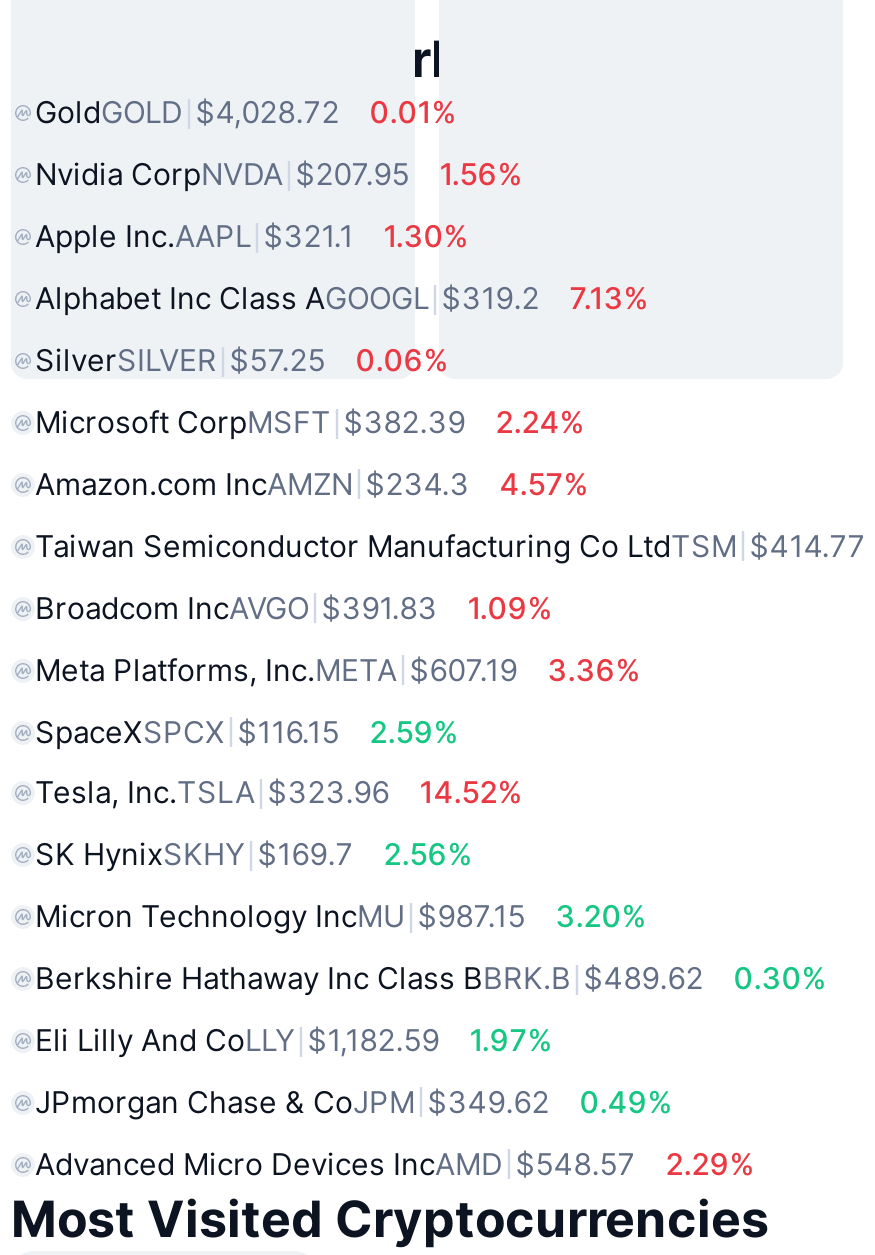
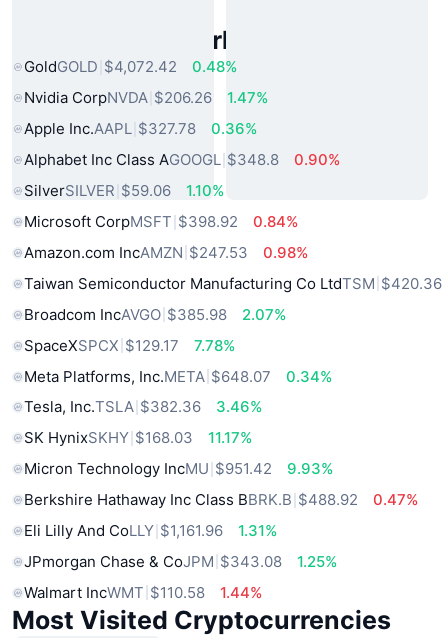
[35,94,455,132] GoldGOLD $4,028.72 | 0.01% -> [24,57,237,76] GoldGOLD $4,072.42 | 0.48%
[35,156,521,194] Nvidia CorpNVDA $207.95 | 1.56% -> [24,88,268,107] Nvidia CorpNVDA $206.26 | 1.47%
[35,218,467,256] Apple Inc.AAPL $321.1 | 1.30% -> [24,119,257,138] Apple Inc.AAPL $327.78 | 0.36%
[35,279,647,317] Alphabet Inc Class AGOOGL $319.2 | 7.13% -> [24,150,340,169] Alphabet Inc Class AGOOGL $348.8 | 0.90%
[35,341,447,379] SilverSILVER $57.25 | 0.06% -> [24,181,224,200] SilverSILVER $59.06 | 1.10%
[35,403,583,441] Microsoft CorpMSFT $382.39 | 2.24% -> [24,212,298,231] Microsoft CorpMSFT $398.92 | 0.84%
[35,465,587,503] Amazon.com IncAMZN $234.3 | 4.57% -> [24,243,308,262] Amazon.com IncAMZN $247.53 | 0.98%
[35,527,865,565] Taiwan Semiconductor Manufacturing Co LtdTSM $414.77 -> [24,274,442,293] Taiwan Semiconductor Manufacturing Co LtdTSM $420.36
[35,588,551,626] Broadcom IncAVGO $391.83 | 1.09% -> [24,305,286,324] Broadcom IncAVGO $385.98 | 2.07%
[35,650,639,688] Meta Platforms, Inc.META $607.19 | 3.36% -> [24,336,235,355] SpaceXSPCX $129.17 | 7.78%
[35,712,457,750] SpaceXSPCX $116.15 | 2.59% -> [24,366,332,385] Meta Platforms, Inc.META $648.07 | 0.34%
[35,774,521,812] Tesla, Inc.TSLA $323.96 | 14.52% -> [24,397,262,416] Tesla, Inc.TSLA $382.36 | 3.46%
[35,836,471,874] SK HynixSKHY $169.7 | 2.56% -> [24,428,252,447] SK HynixSKHY $168.03 | 11.17%
[35,897,645,935] Micron Technology IncMU $987.15 | 3.20% -> [24,459,333,478] Micron Technology IncMU $951.42 | 9.93%
[35,959,825,997] Berkshire Hathaway Inc Class BBRK.B $489.62 | 0.30% -> [24,490,418,509] Berkshire Hathaway Inc Class BBRK.B $488.92 | 0.47%
[35,1021,551,1059] Eli Lilly And CoLLY $1,182.59 | 1.97% -> [24,521,277,540] Eli Lilly And CoLLY $1,161.96 | 1.31%
[35,1083,671,1121] JPmorgan Chase & CoJPM $349.62 | 0.49% -> [24,552,337,571] JPmorgan Chase & CoJPM $343.08 | 1.25%
[35,1145,753,1183] Advanced Micro Devices IncAMD $548.57 | 2.29% -> [24,583,262,602] Walmart IncWMT $110.58 | 1.44%

